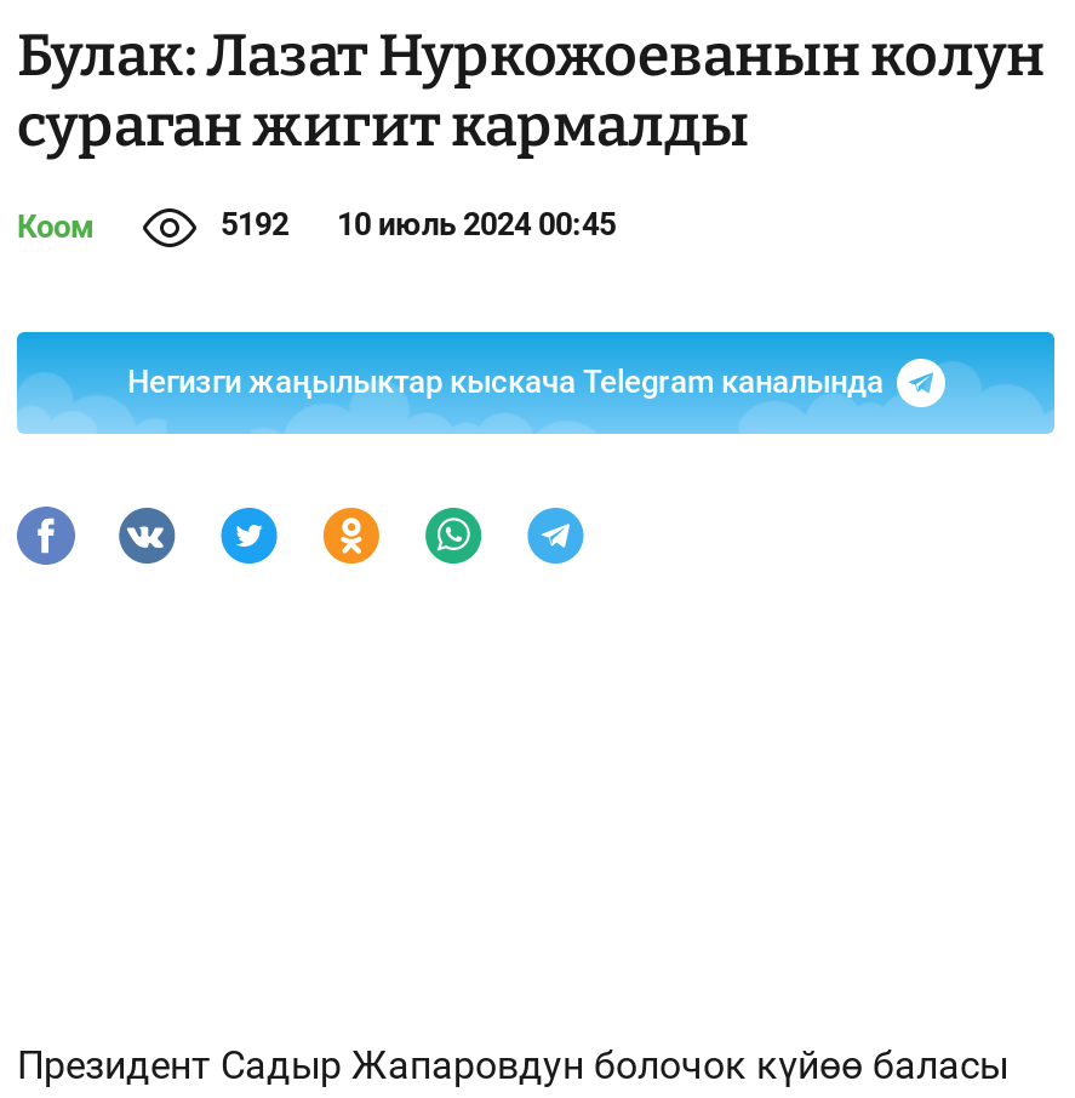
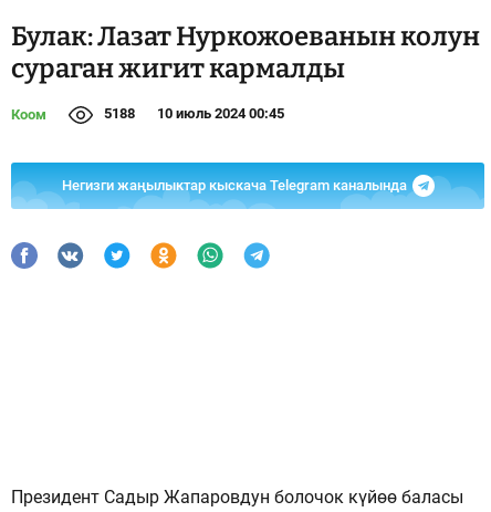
[221,206,616,242] 5192 10 июль 2024 00:45 -> [104,105,284,122] 5188 10 июль 2024 00:45

